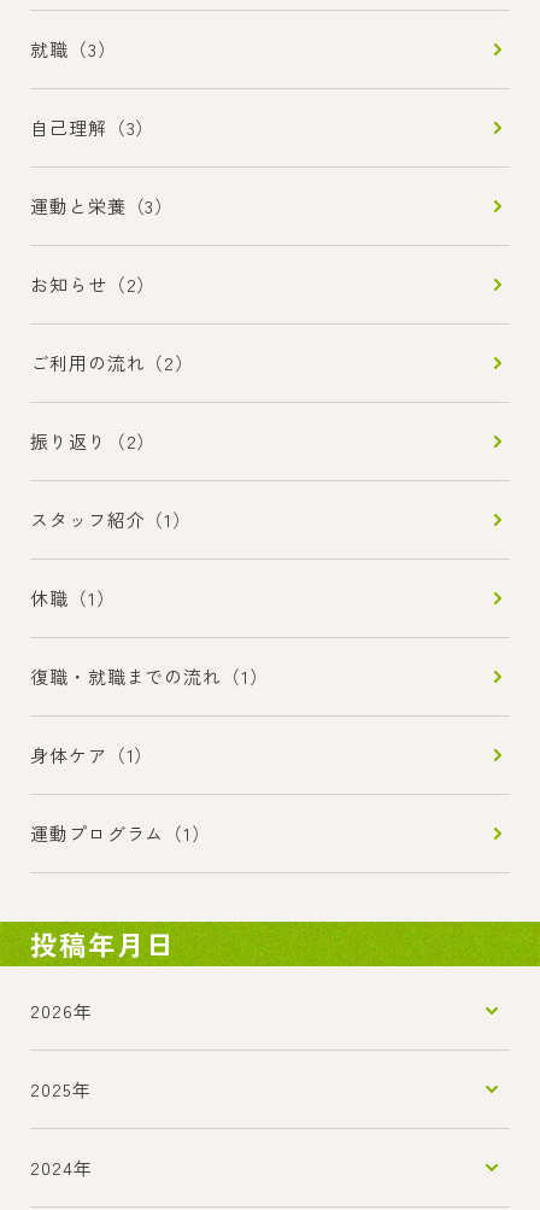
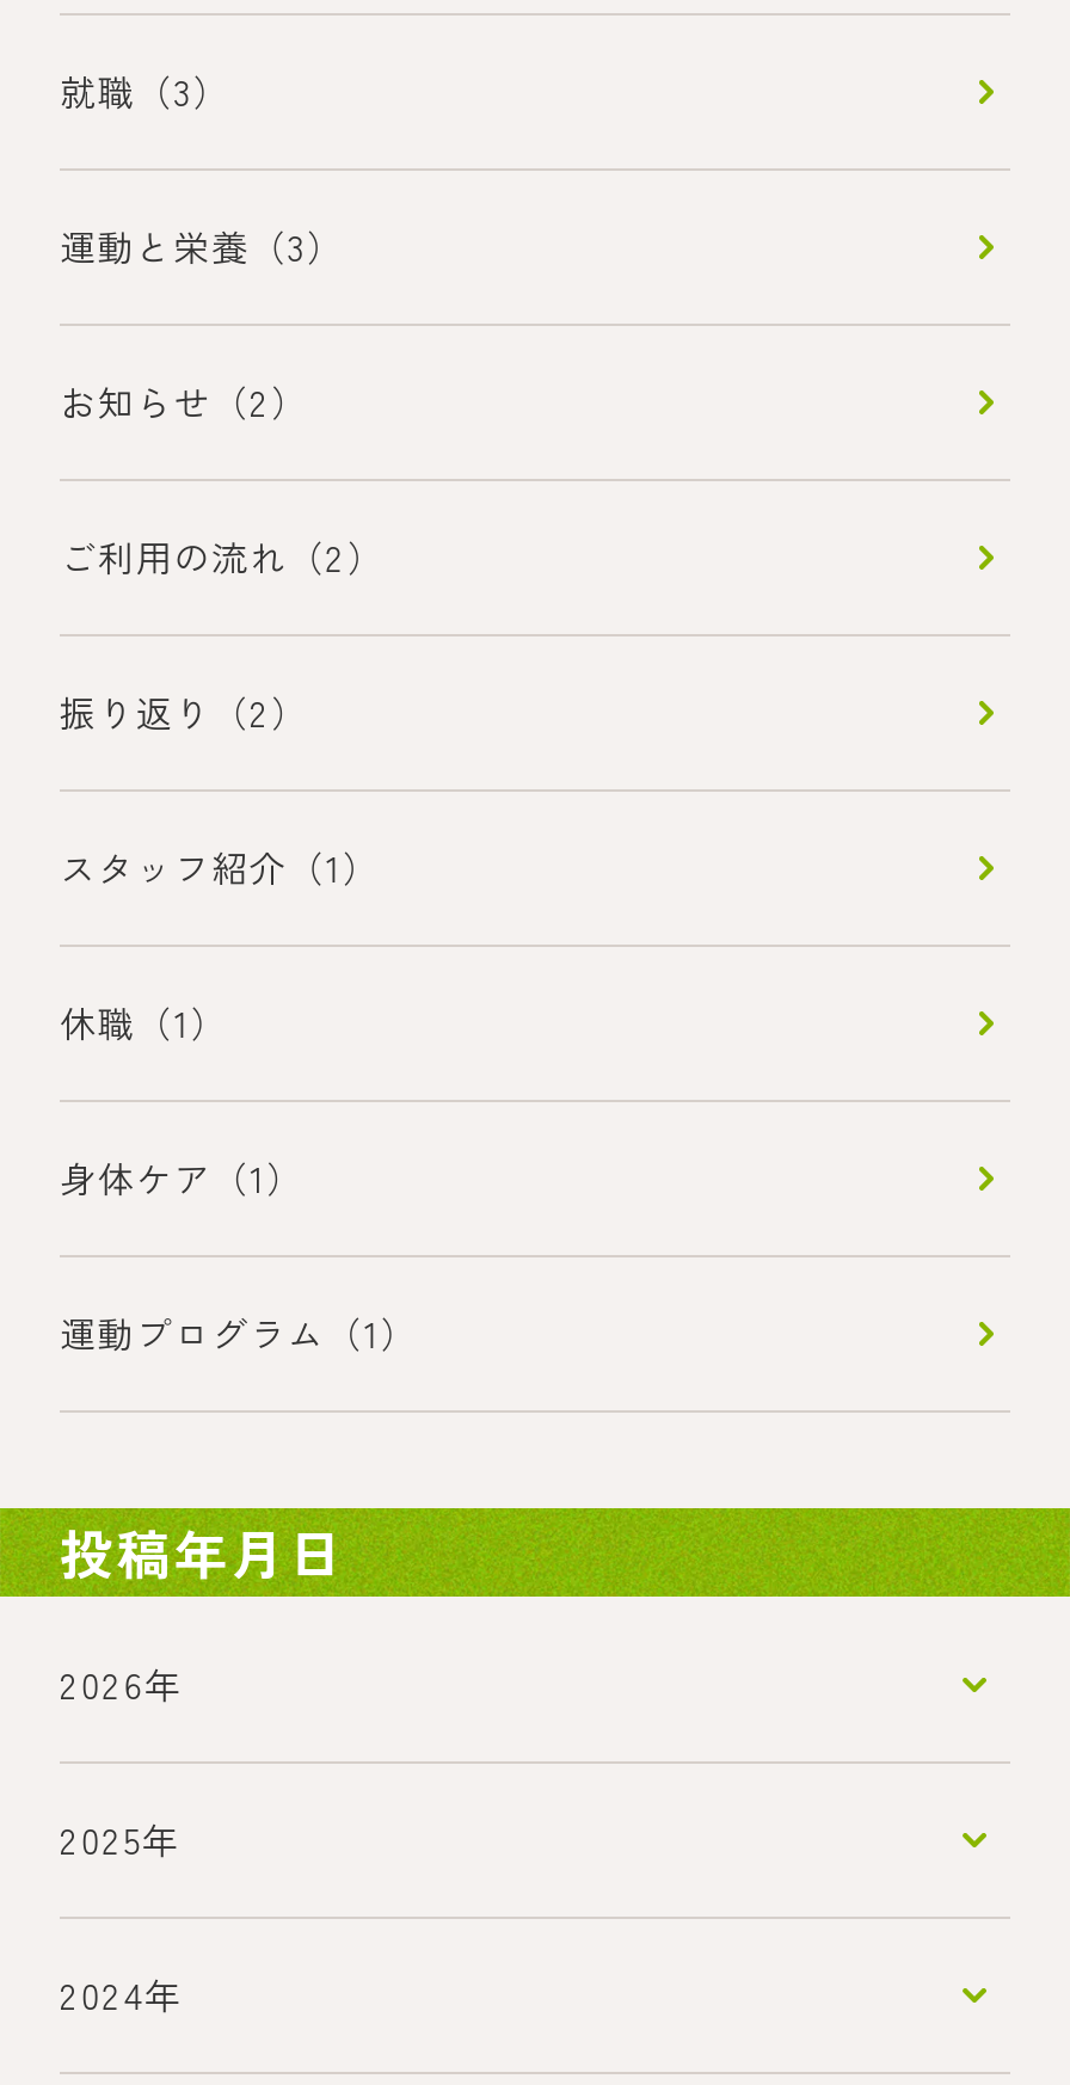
[30,115,155,140] 自己理解（3） -> none
[30,664,268,689] 復職・就職までの流れ（1） -> none

